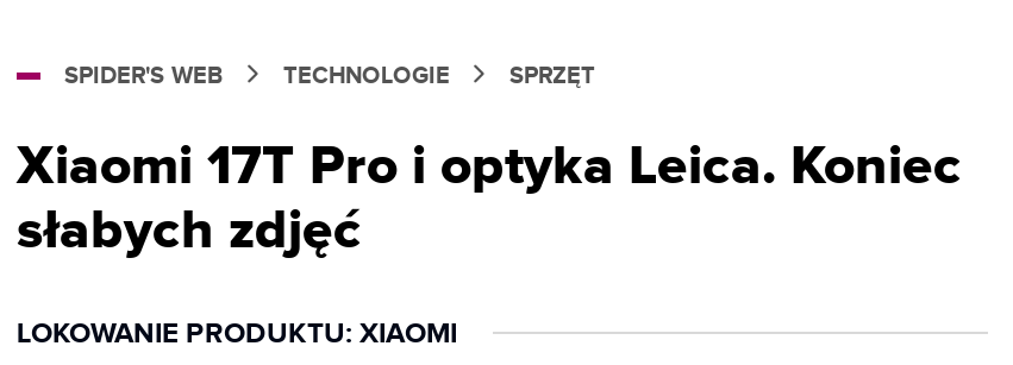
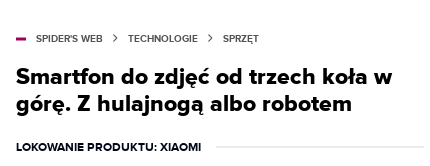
[17,133,962,264] Xiaomi 17T Pro i optyka Leica. Koniec | słabych zdjęć -> [16,63,392,118] Smartfon do zdjęć od trzech koła w | górę. Z hulajnogą albo robotem

